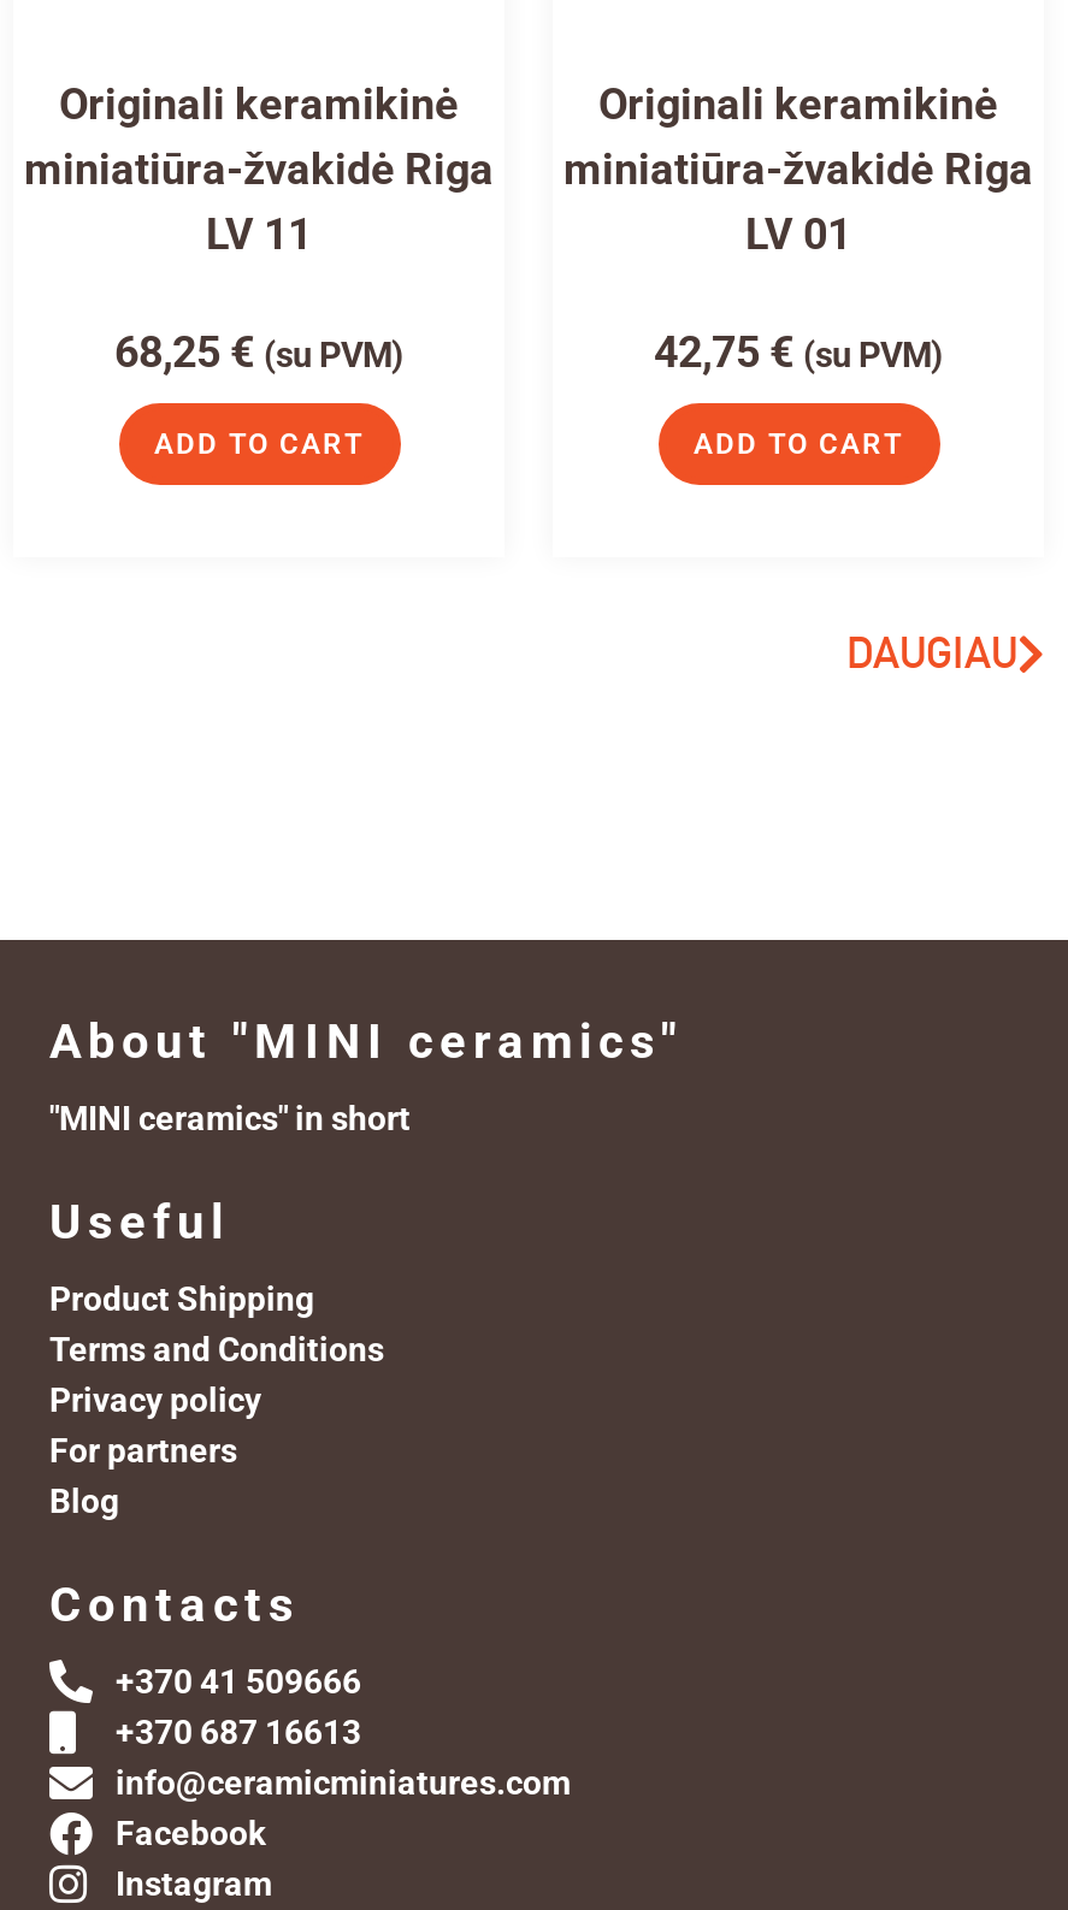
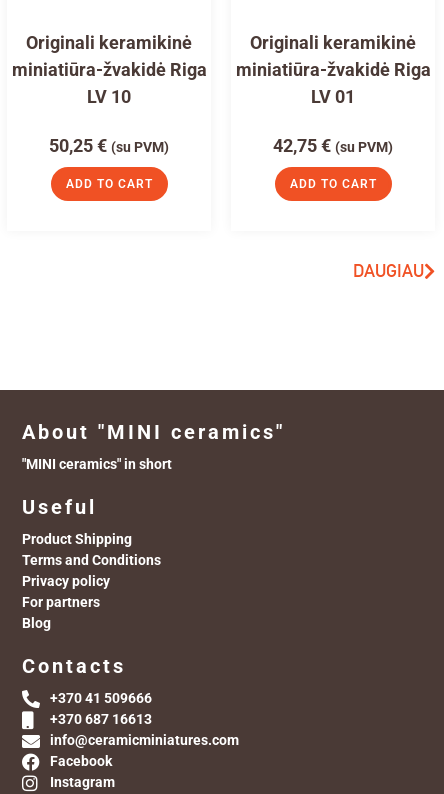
[206,207,312,257] LV 11 -> [87,86,131,107] LV 10
[114,325,403,375] 68,25 € (su PVM) -> [49,135,169,156] 50,25 € (su PVM)

